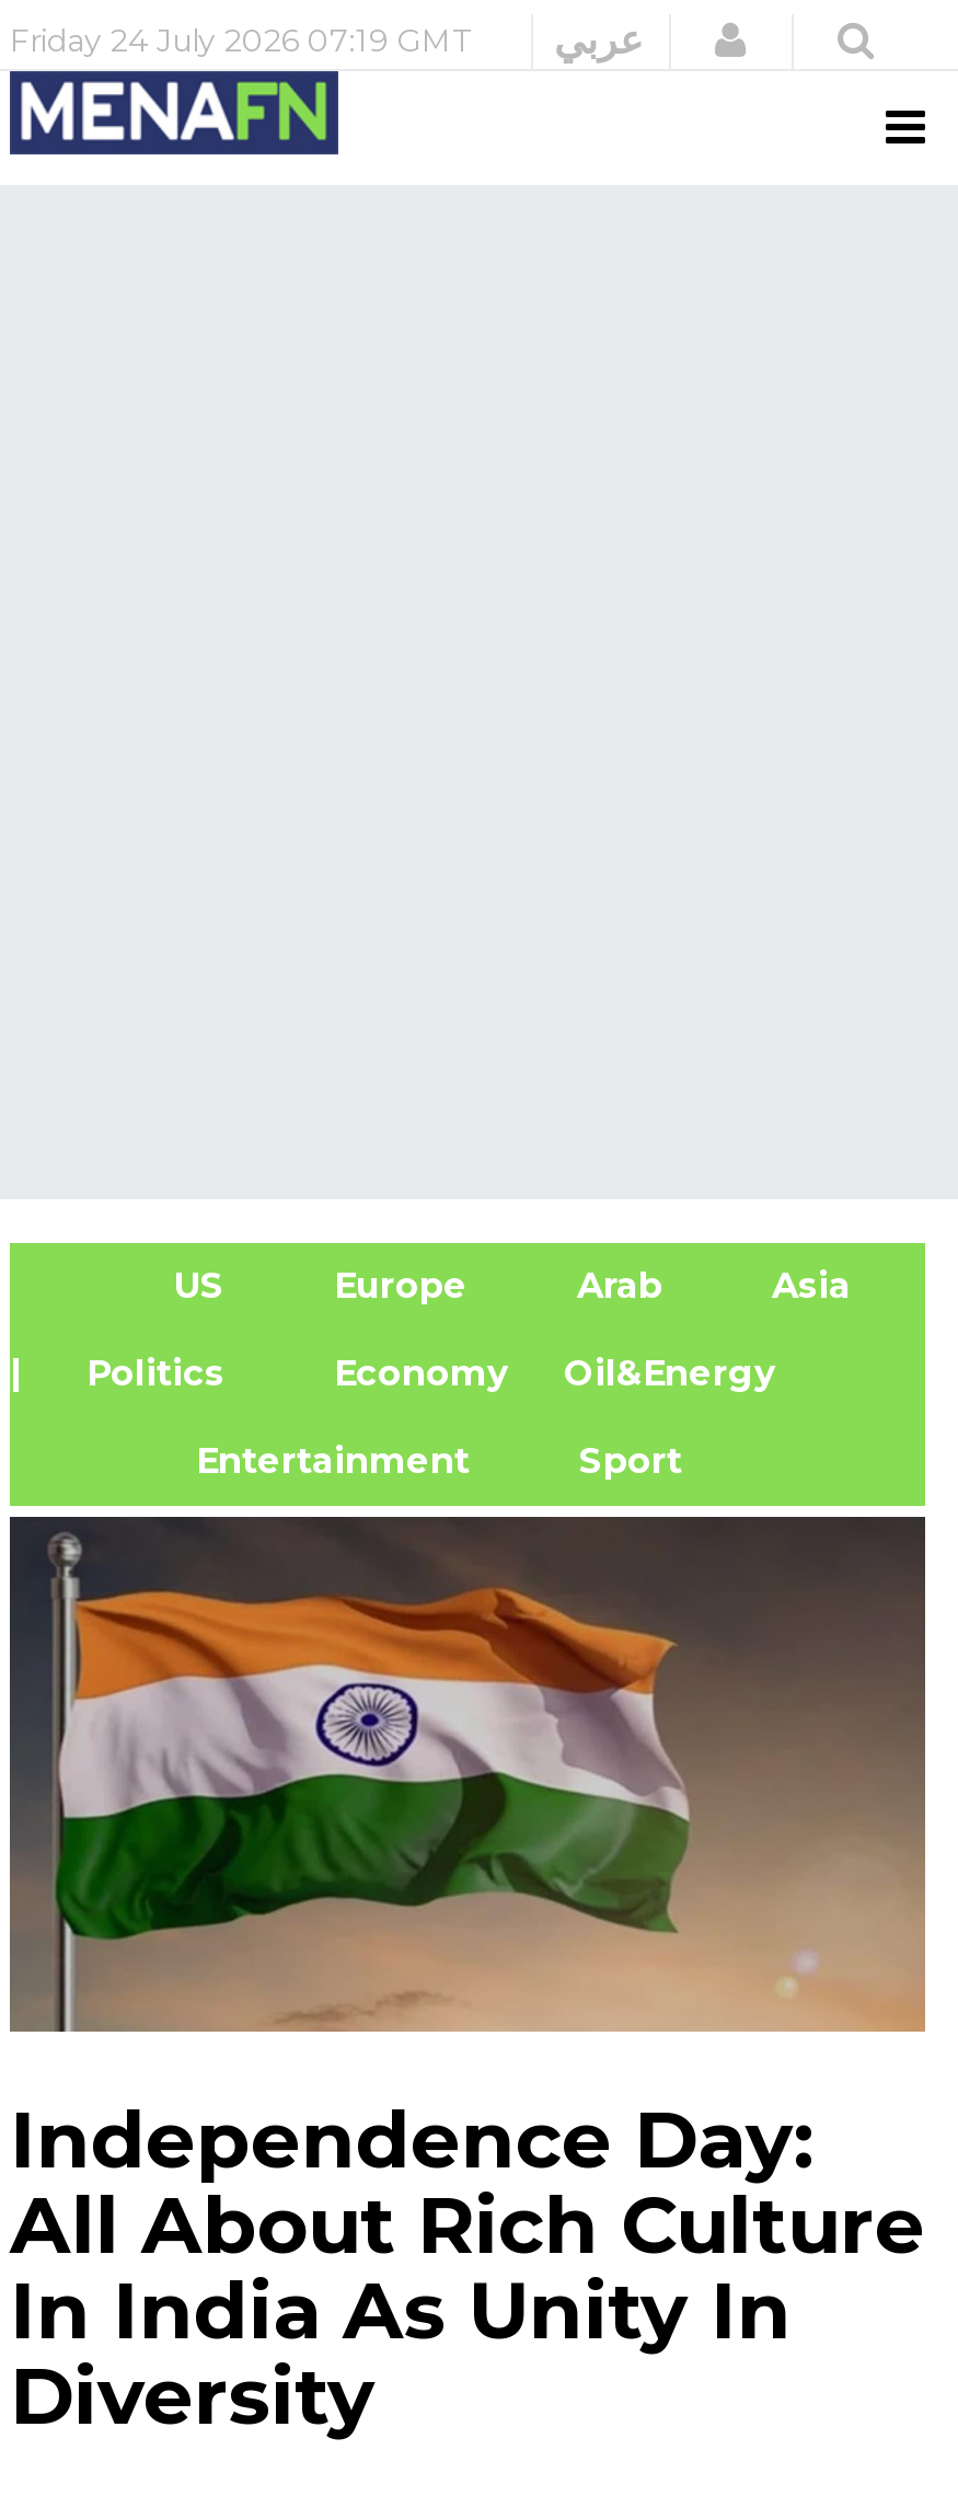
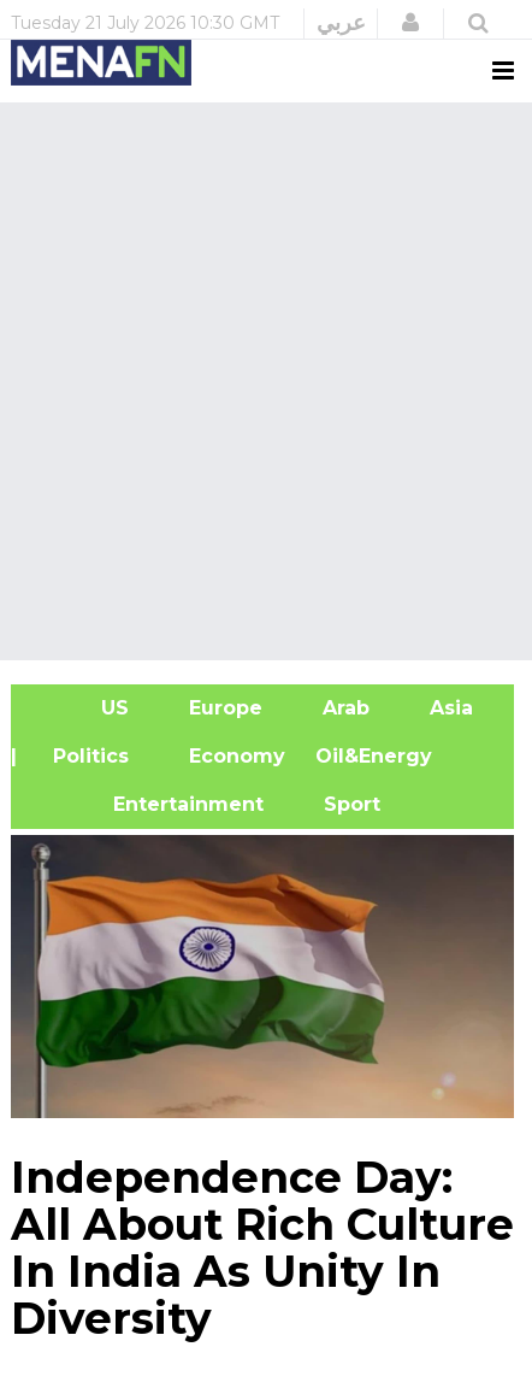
[10,21,470,60] Friday 24 July 2026 07:19 GMT -> [11,12,279,34] Tuesday 21 July 2026 10:30 GMT

